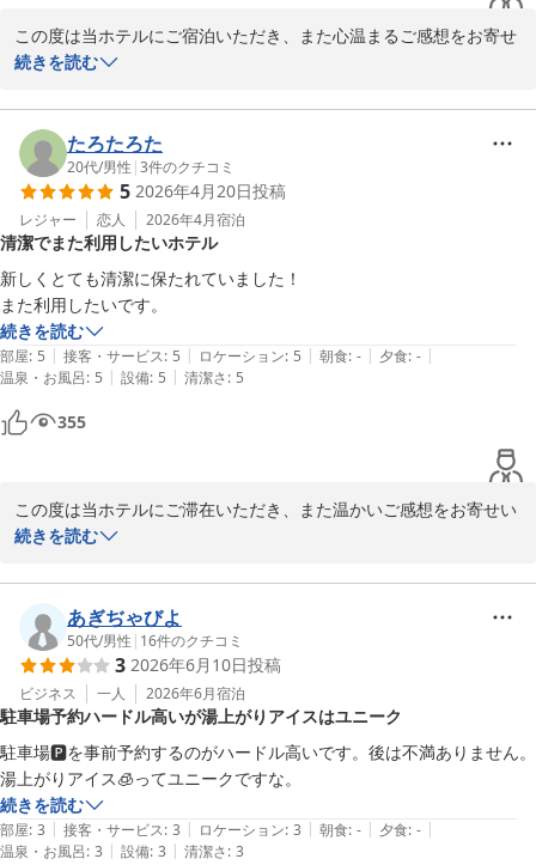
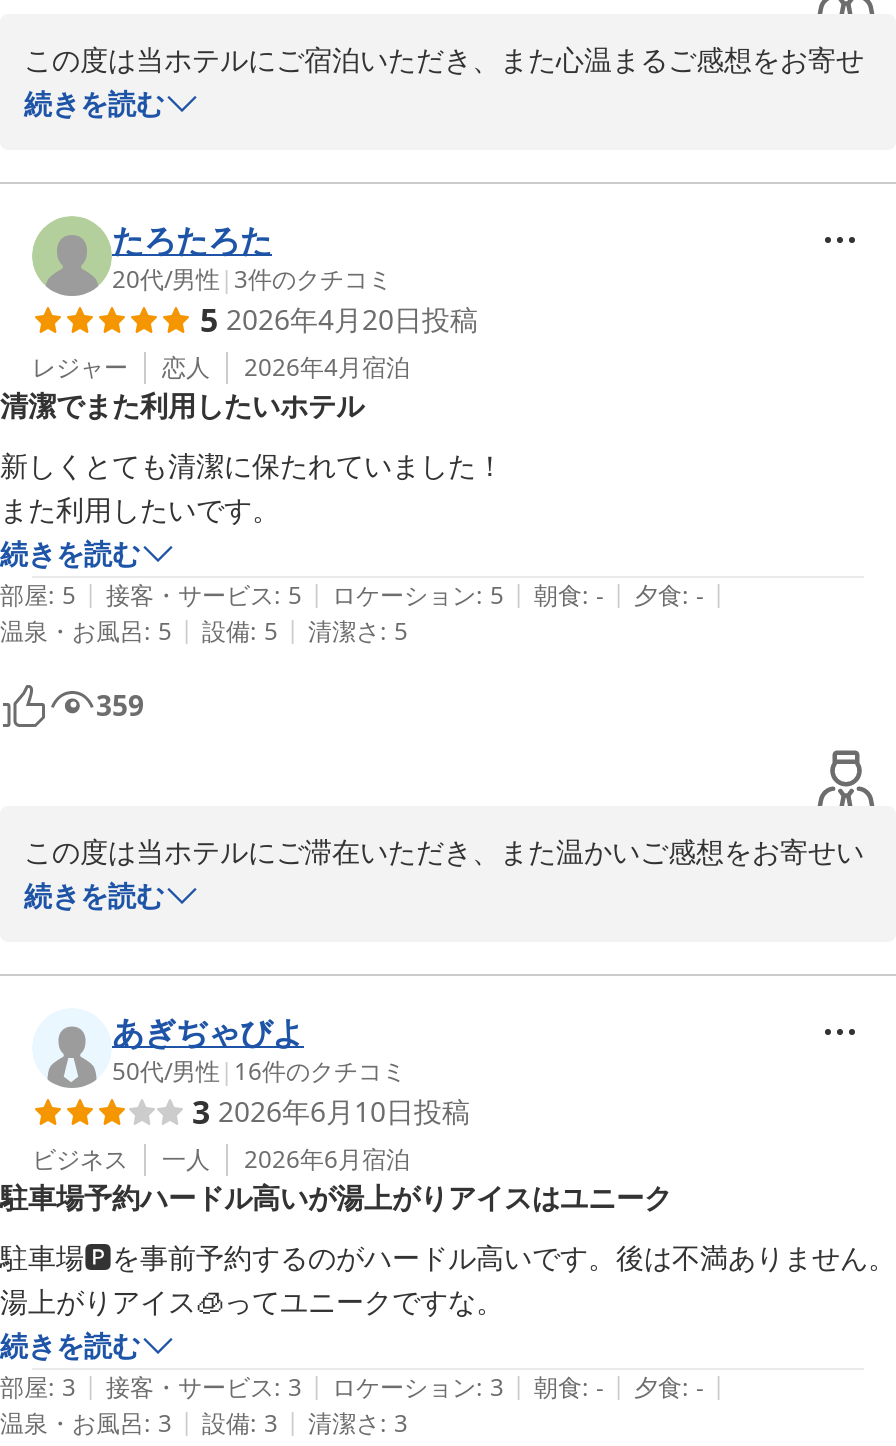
[57,410,86,433] 355 -> [96,686,144,724] 359

